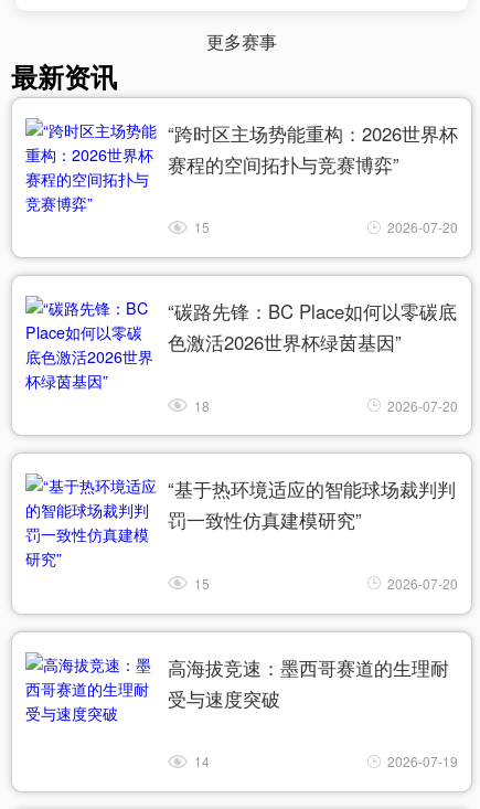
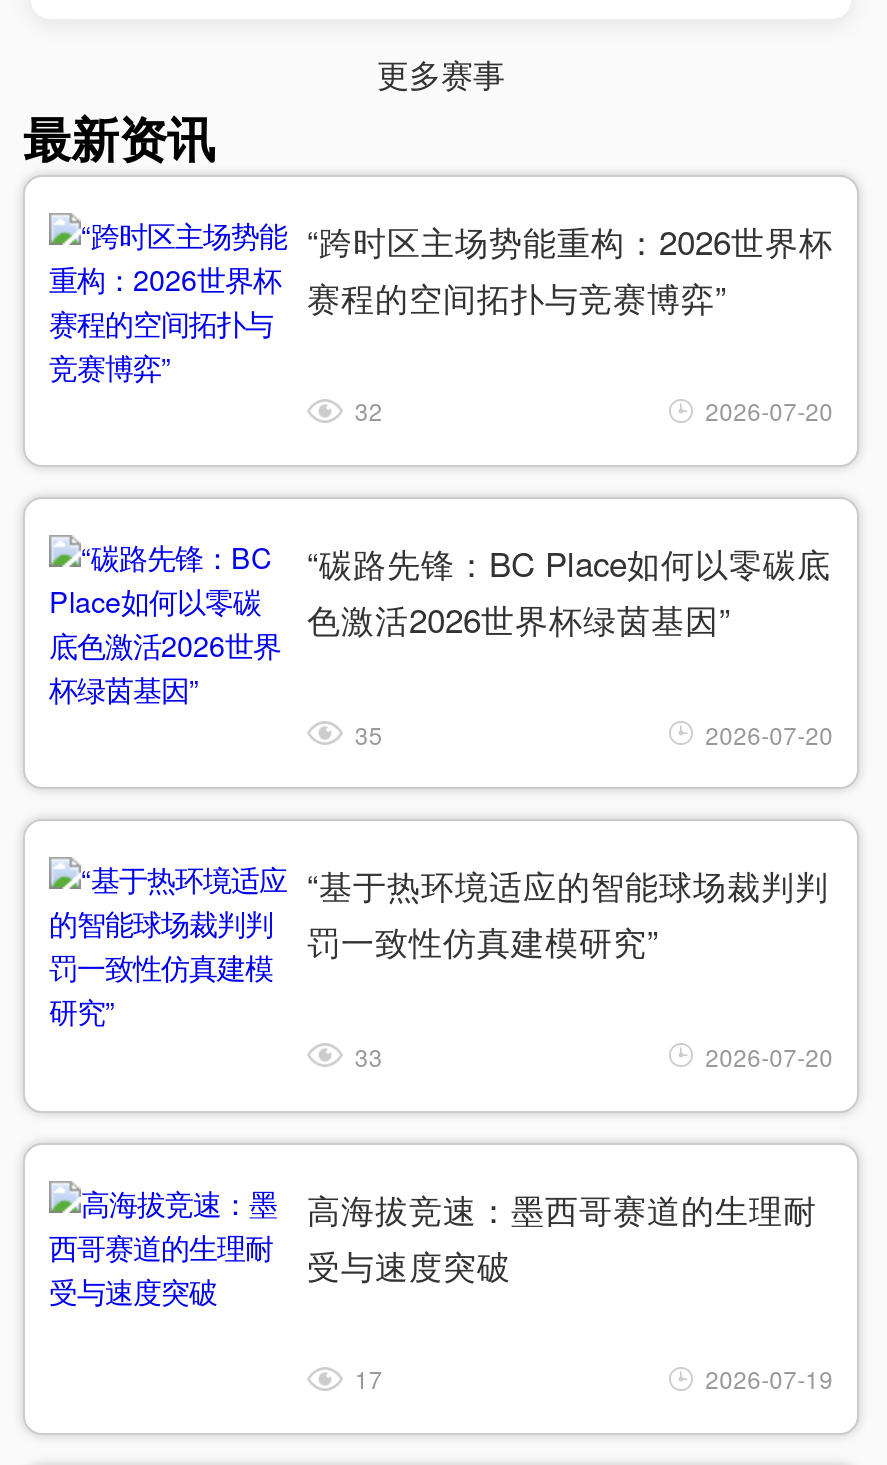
[194,218,209,237] 15 -> [355,394,383,428] 32
[194,396,209,415] 18 -> [355,716,383,750] 35
[194,574,209,593] 15 -> [355,1039,383,1073] 33
[194,752,209,771] 14 -> [355,1361,383,1395] 17

